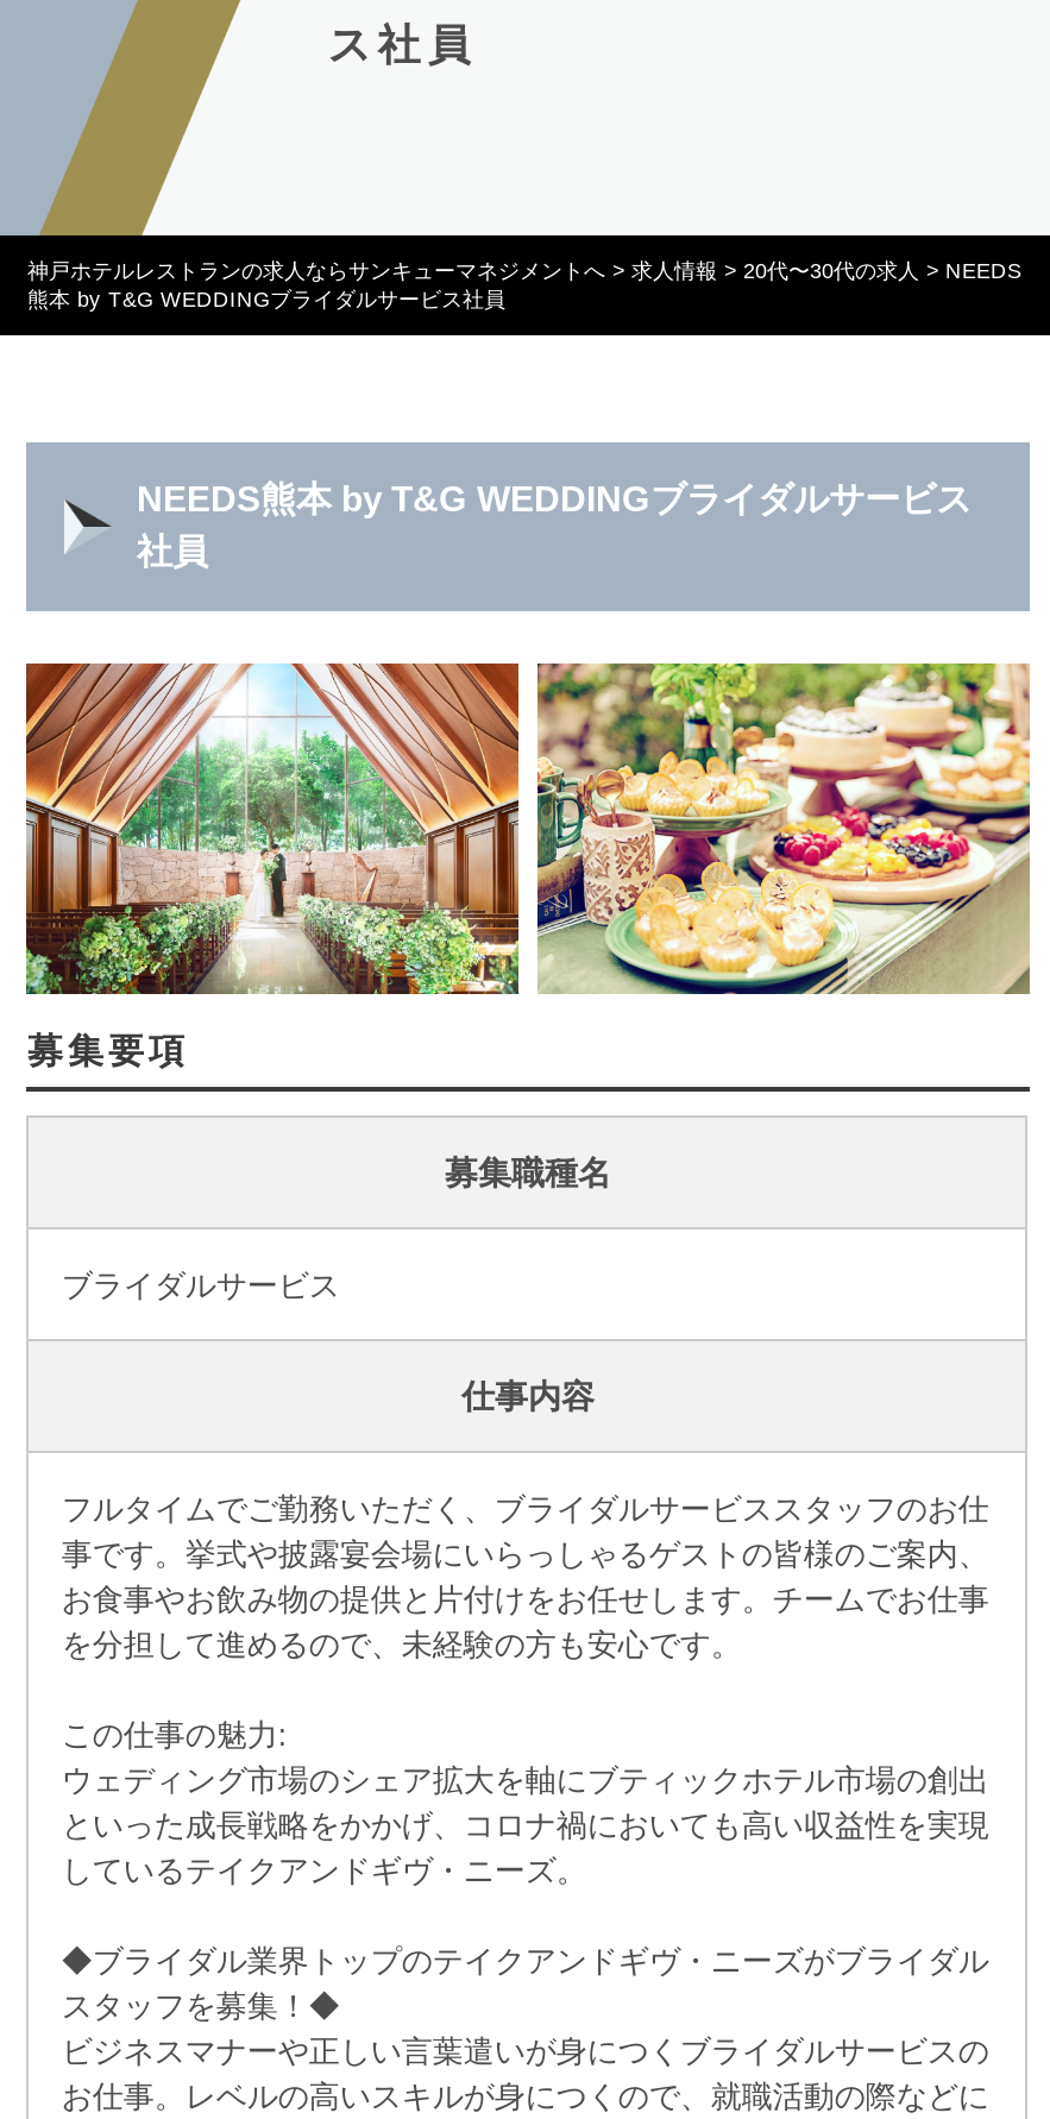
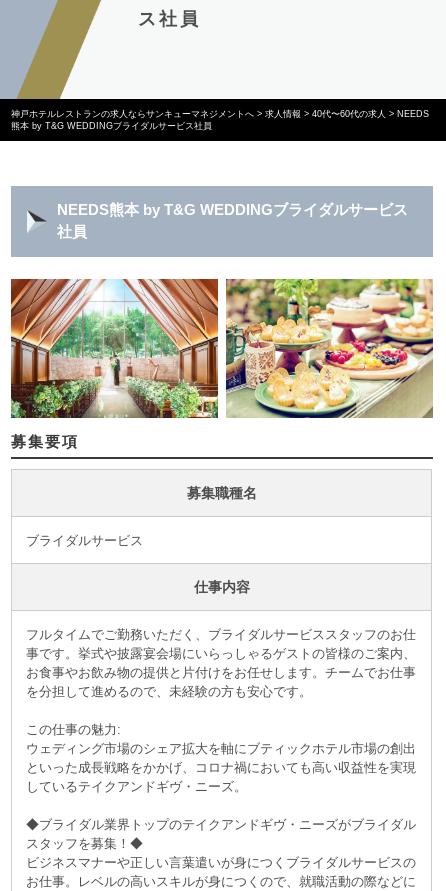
[27,259,1021,283] 神戸ホテルレストランの求人ならサンキューマネジメントへ>求人情報> 20代〜30代の求人> NEEDS -> [11,109,429,119] 神戸ホテルレストランの求人ならサンキューマネジメントへ>求人情報> 40代〜60代の求人> NEEDS

